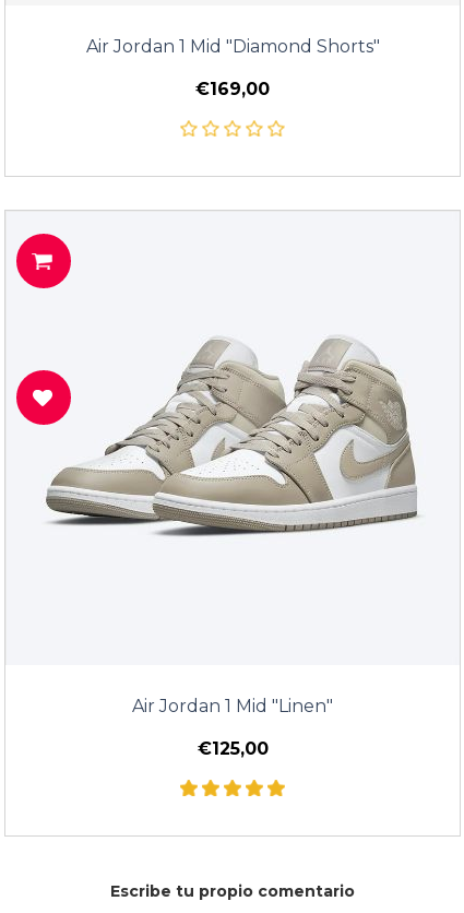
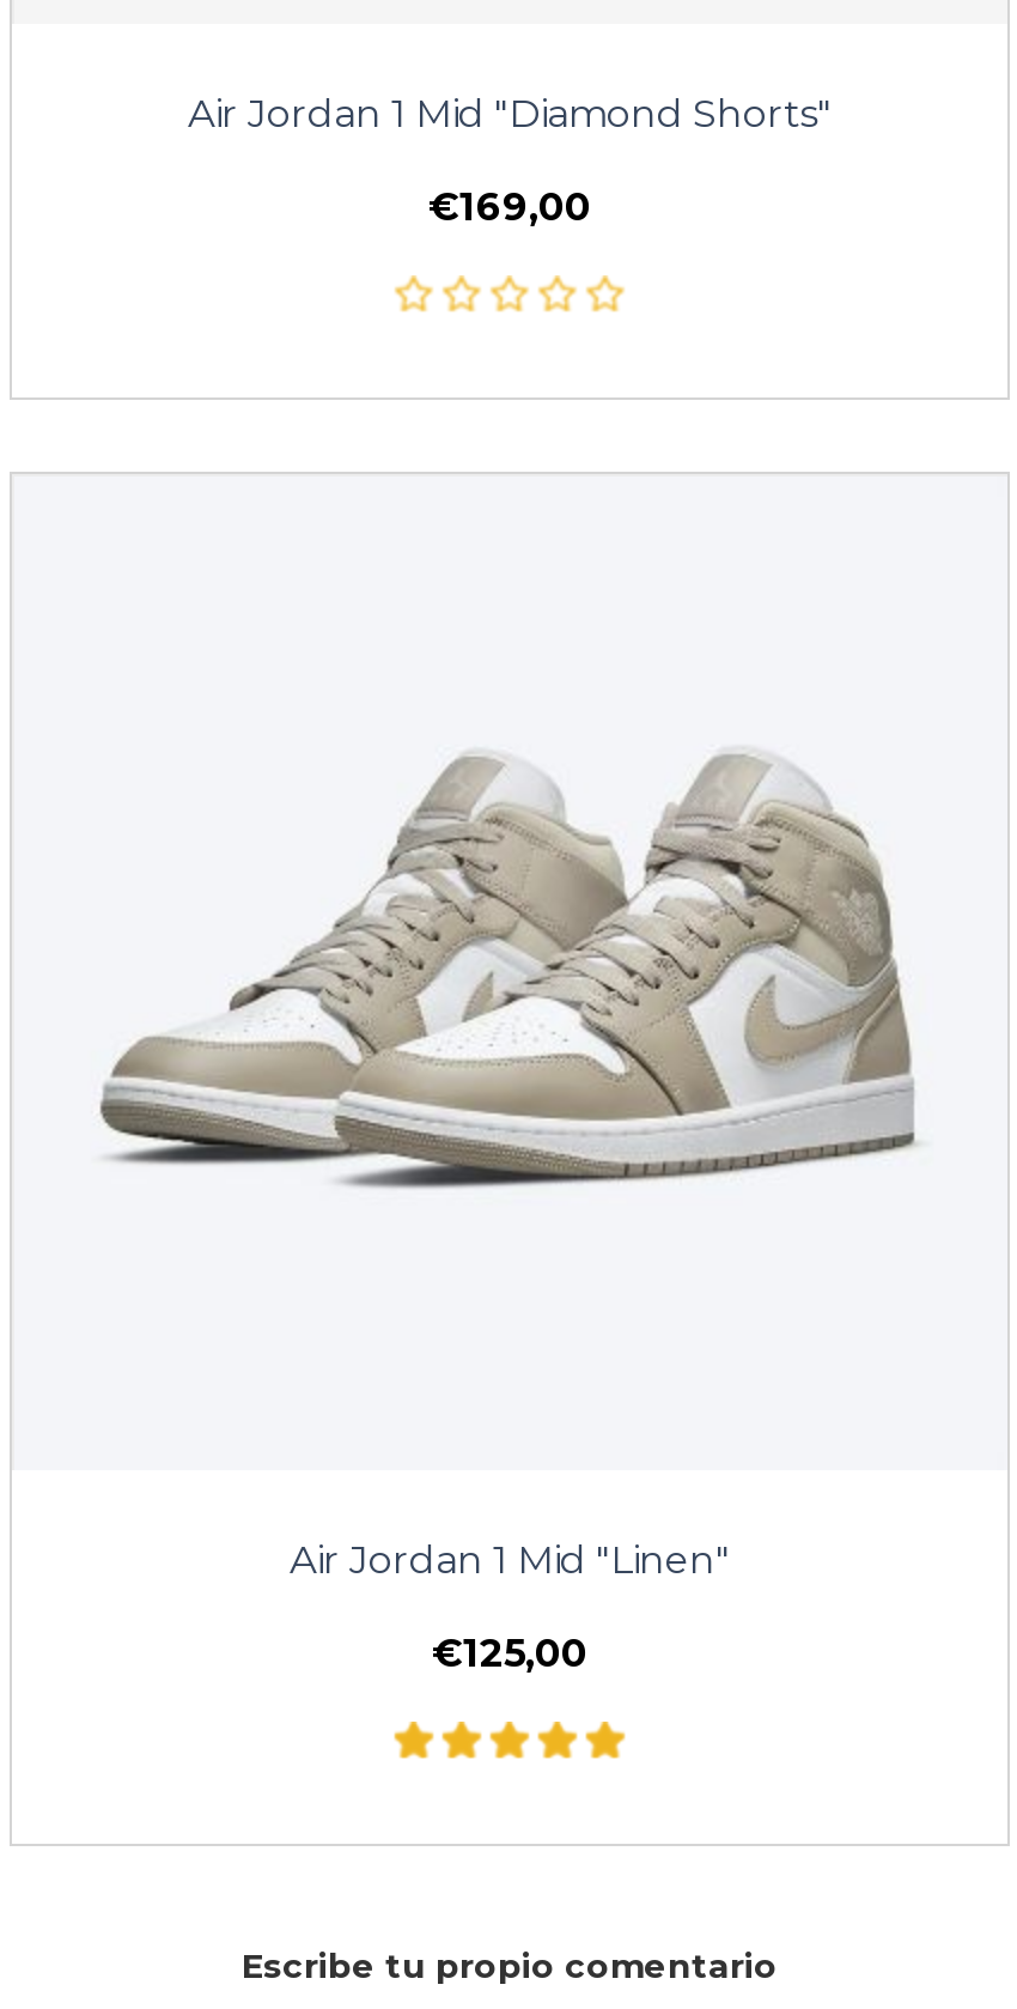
[15,233,72,289] [image] -> none
[15,369,72,426] [image] -> none

